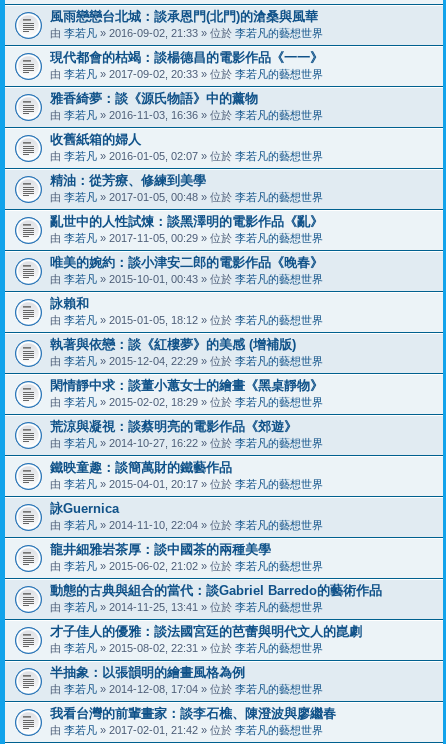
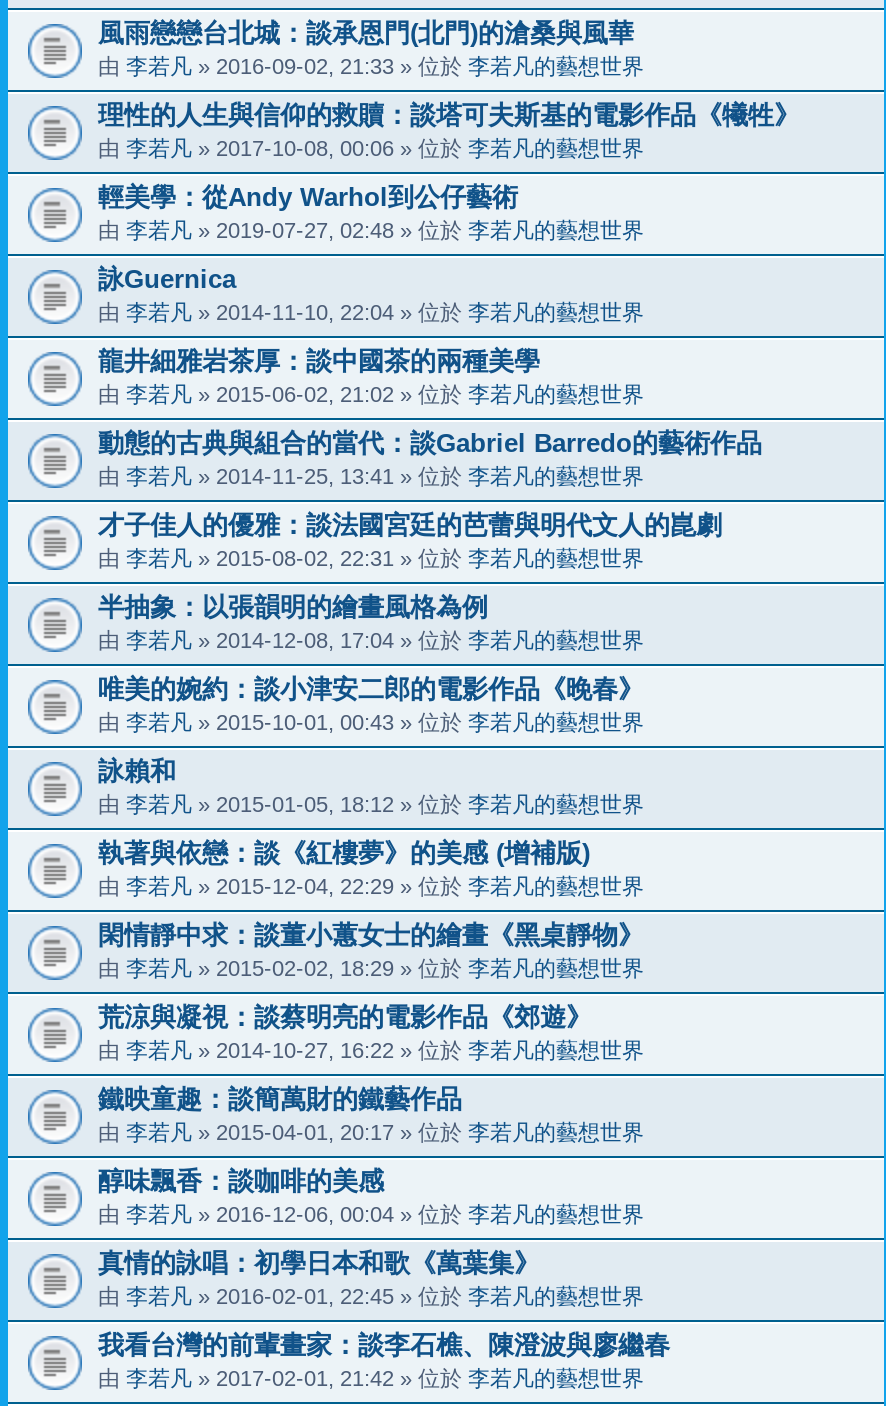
[50,49,323,243] 現代都會的枯竭：談楊德昌的電影作品《一一》 | 由李若凡» 2017-09-02, 20:33 » 位於李若凡的藝想世界 | 雅香綺夢：談《源氏物語》中的薰物 | 由李若凡» 2016-11-03, 16:36 » 位於李若凡的藝想世界 | 收舊紙箱的婦人 | 由李若凡» 2016-01-05, 02:07 » 位於李若凡的藝想世界 | 精油：從芳療、修練到美學 | 由李若凡» 2017-01-05, 00:48 » 位於李若凡的藝想世界 | 亂世中的人性試煉：談黑澤明的電影作品《亂》 | 由李若凡» 2017-11-05, 00:29 » 位於李若凡的藝想世界 -> [98,99,800,241] 理性的人生與信仰的救贖：談塔可夫斯基的電影作品《犧牲》 | 由李若凡» 2017-10-08, 00:06 » 位於李若凡的藝想世界 | 輕美學：從Andy Warhol到公仔藝術 | 由李若凡» 2019-07-27, 02:48 » 位於李若凡的藝想世界
moved [50,254,323,489] -> [98,673,644,1143]: 唯美的婉約：談小津安二郎的電影作品《晚春》 | 由李若凡» 2015-10-01, 00:43 » 位於李若凡的藝想世界 | 詠賴和 | ... | 鐵映童趣：談簡萬財的鐵藝作品 | 由李若凡» 2015-04-01, 20:17 » 位於李若凡的藝想世界
none -> [98,1165,644,1307] 醇味飄香：談咖啡的美感 | 由李若凡» 2016-12-06, 00:04 » 位於李若凡的藝想世界 | 真情的詠唱：初學日本和歌《萬葉集》 | 由李若凡» 2016-02-01, 22:45 » 位於李若凡的藝想世界
moved [50,500,382,694] -> [98,263,762,651]: 詠Guernica | 由李若凡» 2014-11-10, 22:04 » 位於李若凡的藝想世界 | 龍井細雅岩茶厚：談中國茶的兩種美學 | ... | 半抽象：以張韻明的繪畫風格為例 | 由李若凡» 2014-12-08, 17:04 » 位於李若凡的藝想世界

